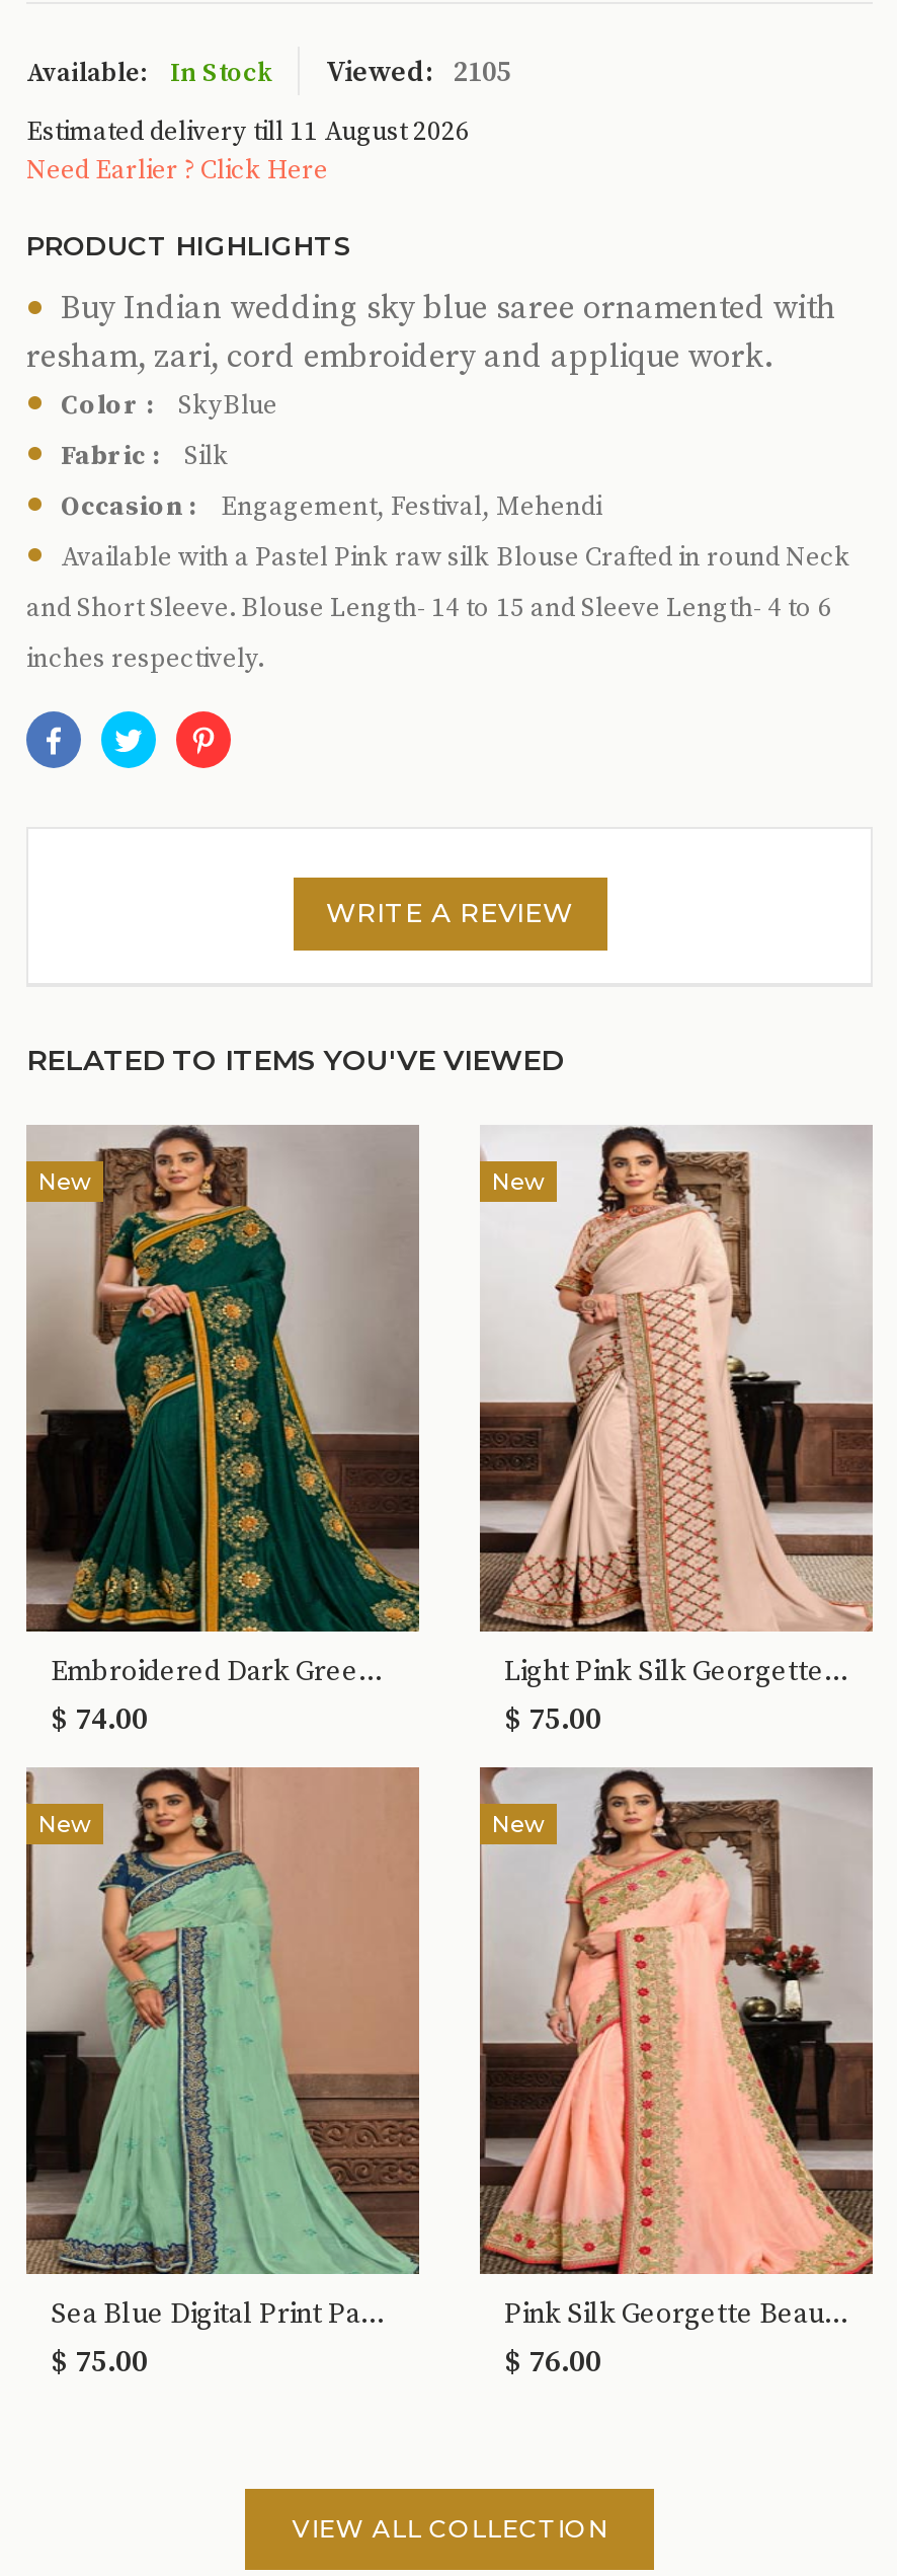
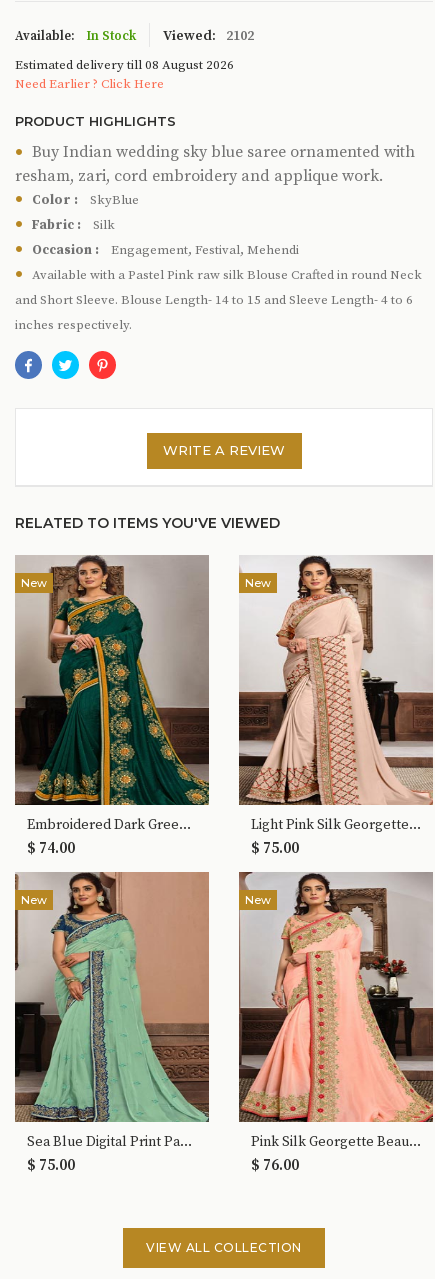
[26,54,510,90] Available: In Stock Viewed: 2105 -> [15,26,254,44] Available: In Stock Viewed: 2102
[26,115,470,147] Estimated delivery till 11 August 2026 -> [15,56,234,72] Estimated delivery till 08 August 2026

